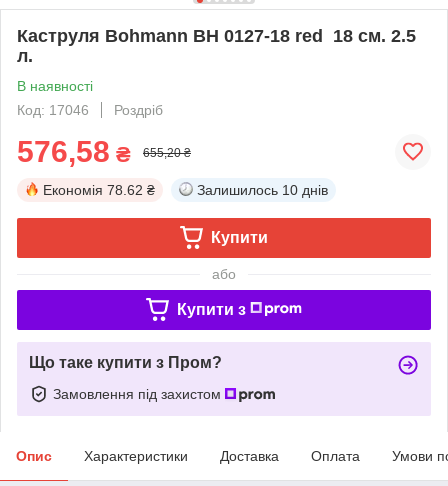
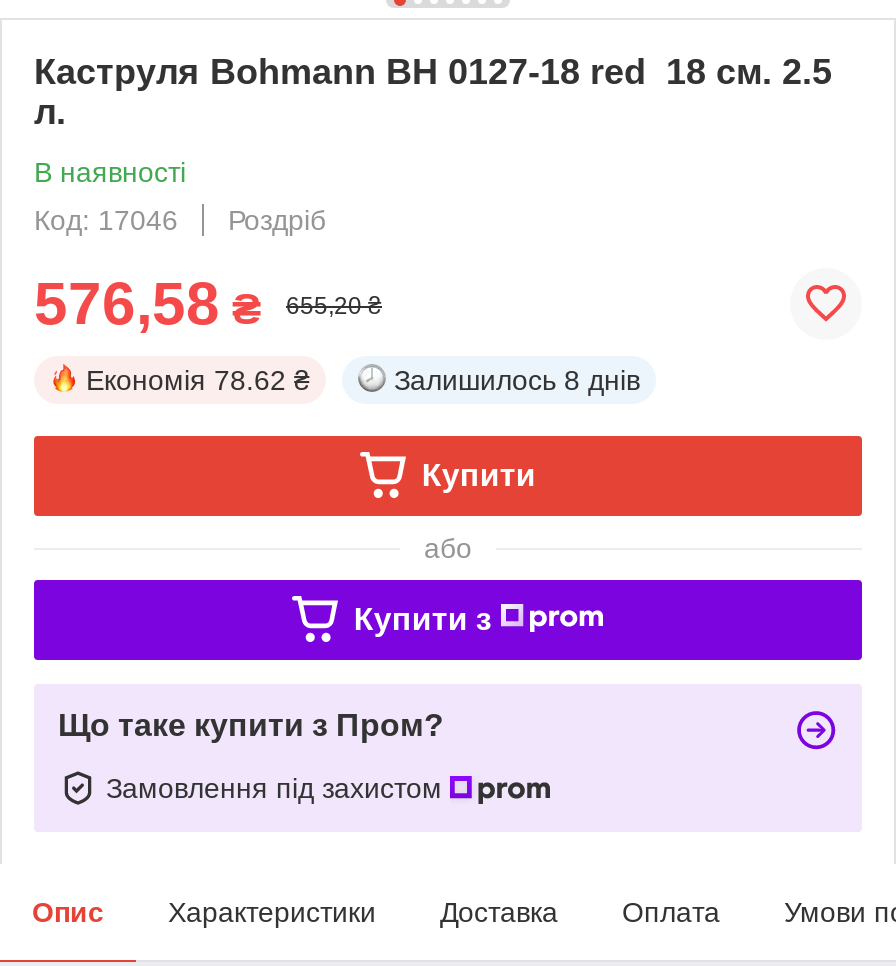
[197,182,328,198] Залишилось 10 днів -> [394,364,640,396] Залишилось 8 днів

